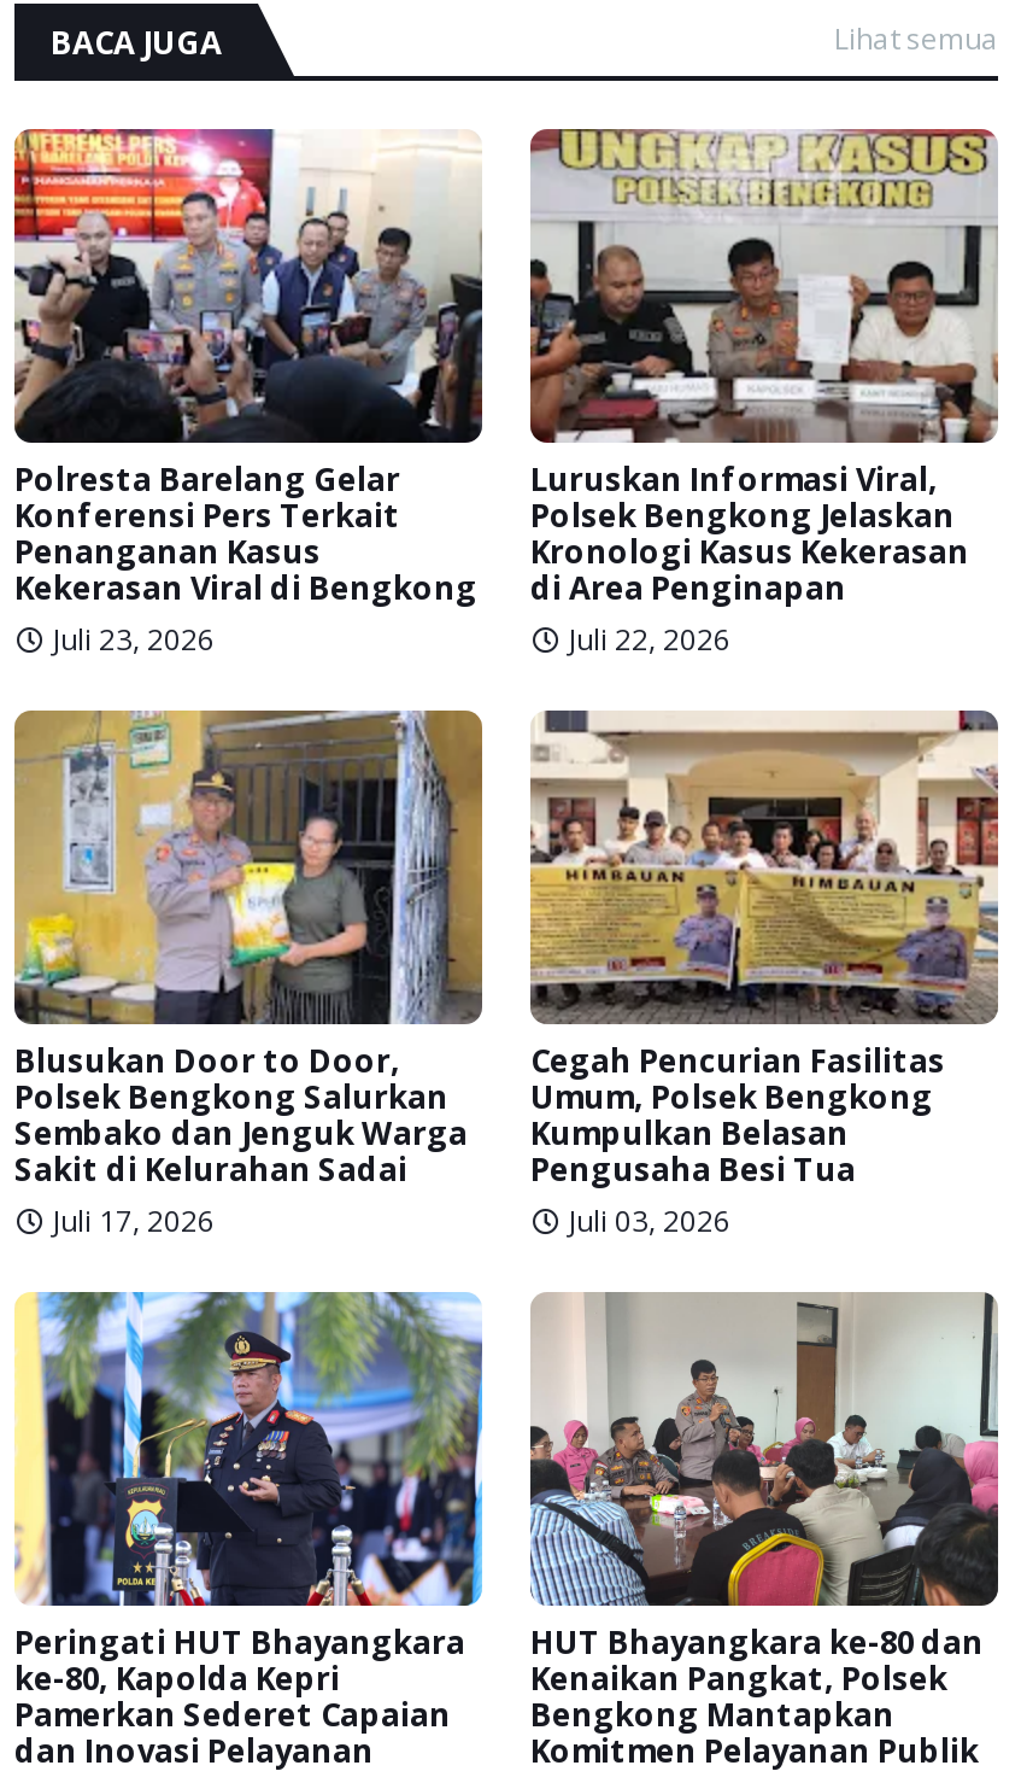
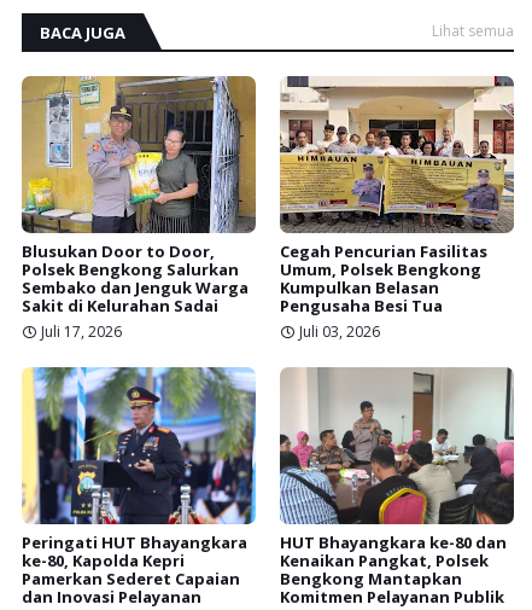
[12,127,485,660] [image] | Polresta Barelang Gelar | Konferensi Pers Terkait | Penanganan Kasus | Kekerasan Viral di Bengkong | Juli 23, 2026 -> none
[528,127,998,660] [image] | Luruskan Informasi Viral, | Polsek Bengkong Jelaskan | Kronologi Kasus Kekerasan | di Area Penginapan | Juli 22, 2026 -> none

